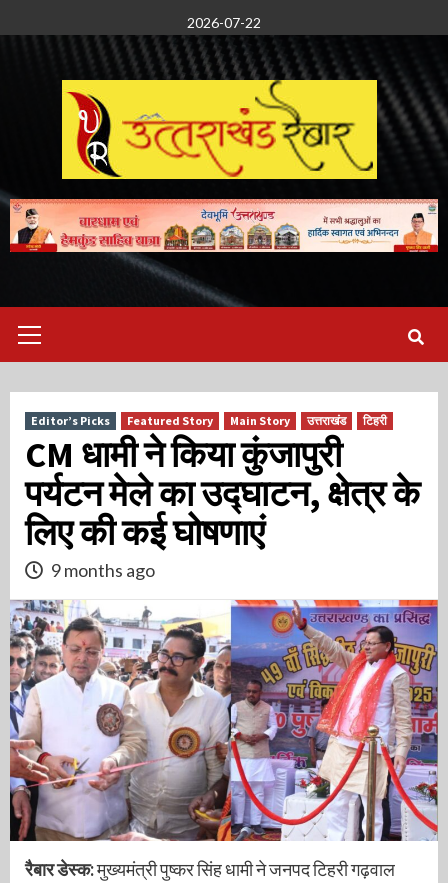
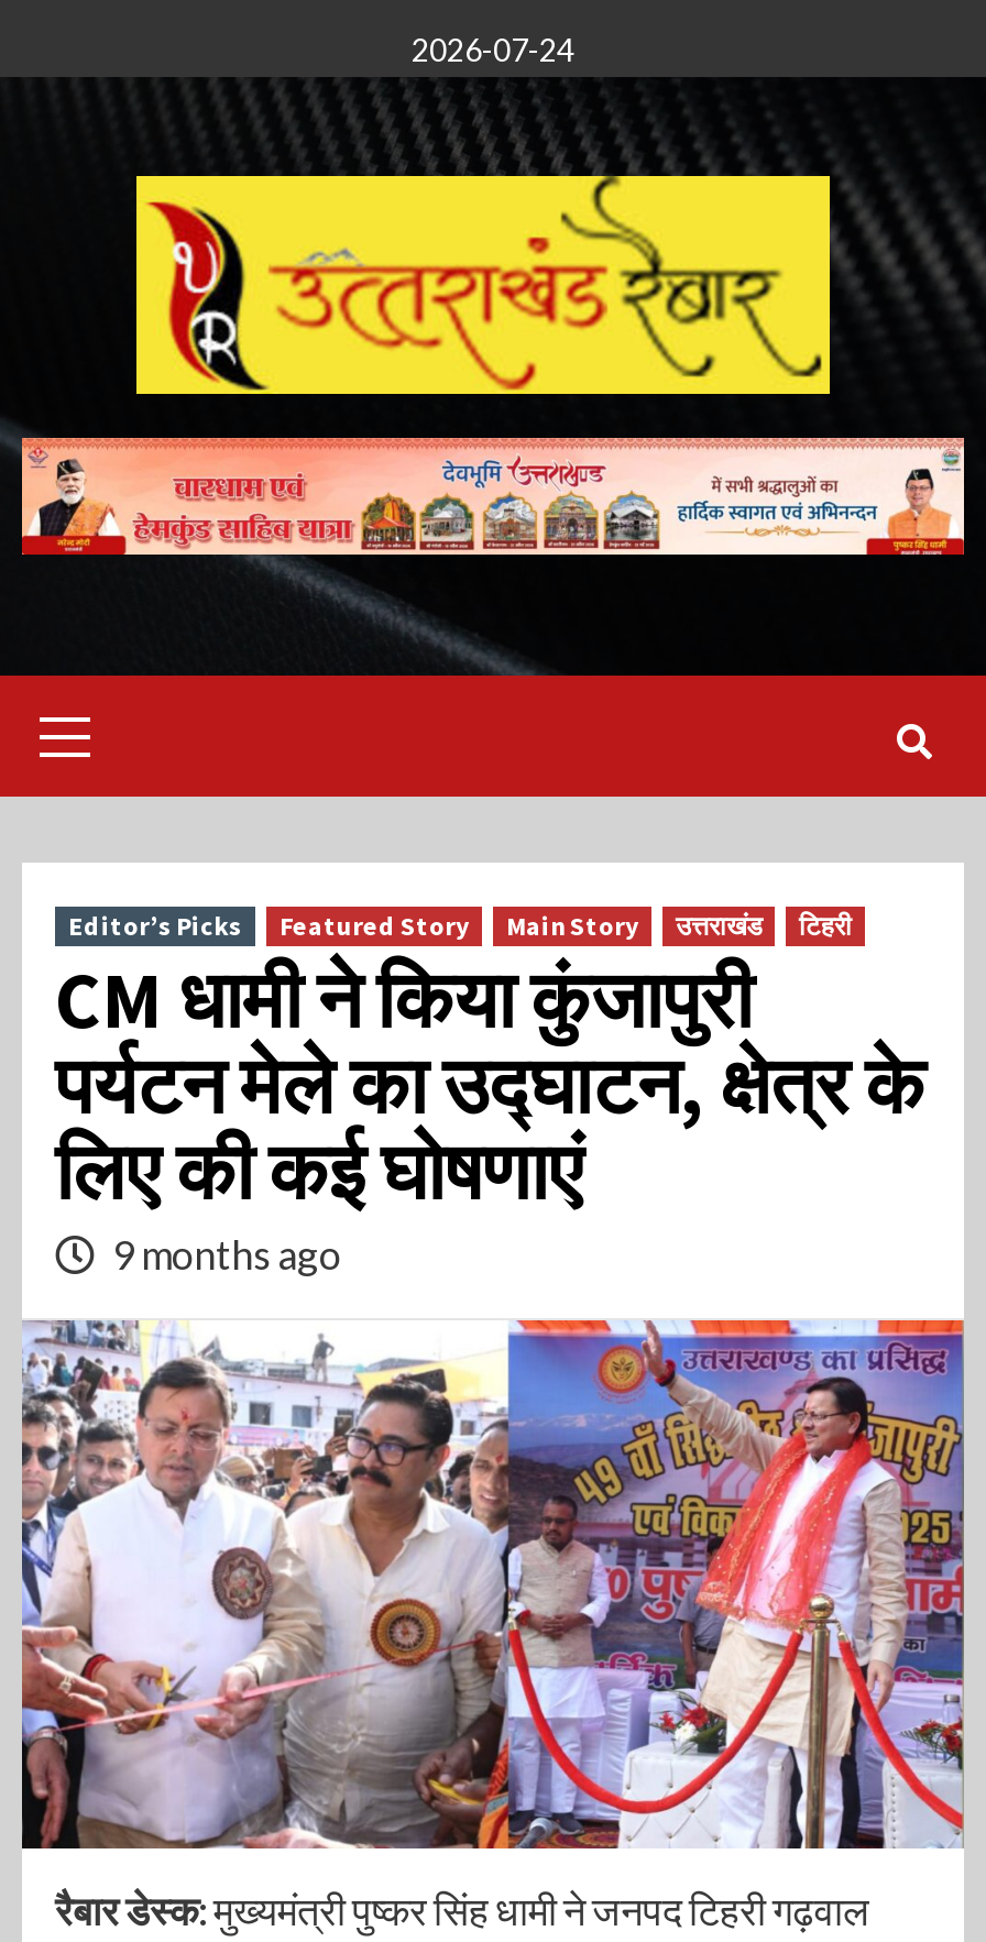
[187,14,261,31] 2026-07-22 -> [412,31,574,68] 2026-07-24

